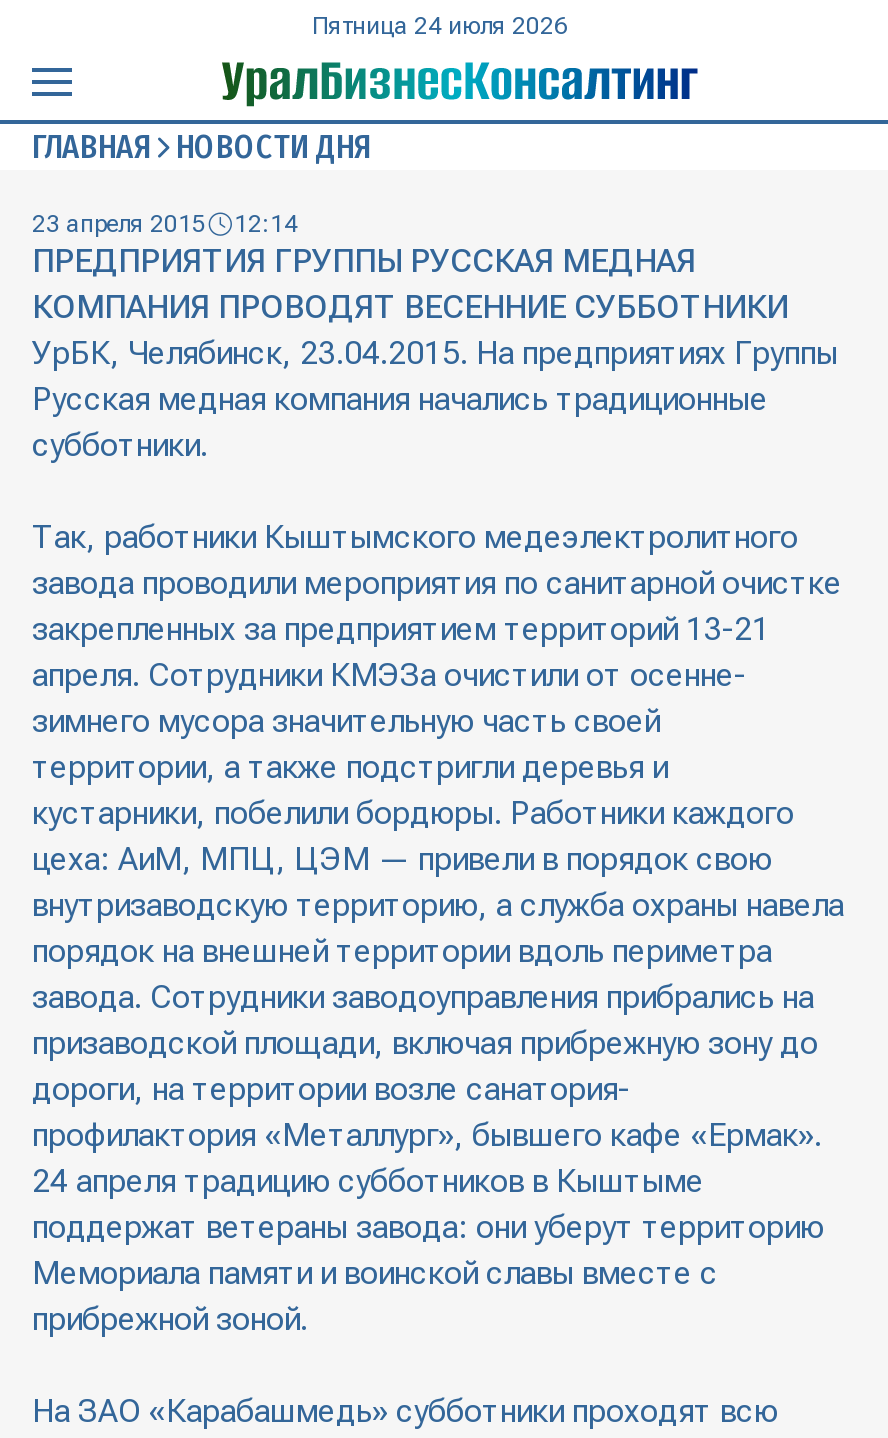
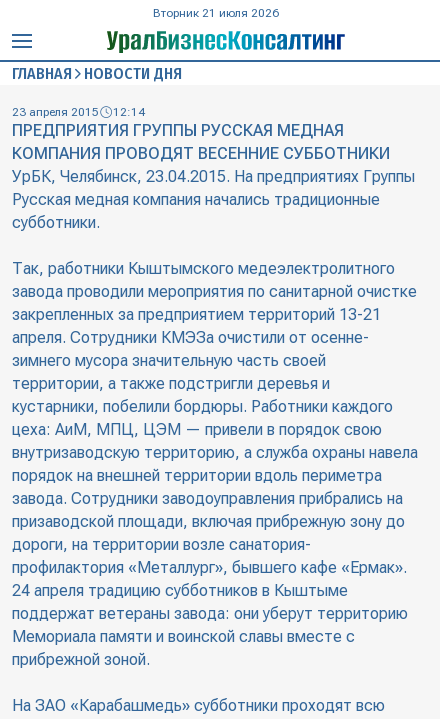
[312,12,568,40] Пятница 24 июля 2026 -> [153,6,279,20] Вторник 21 июля 2026

